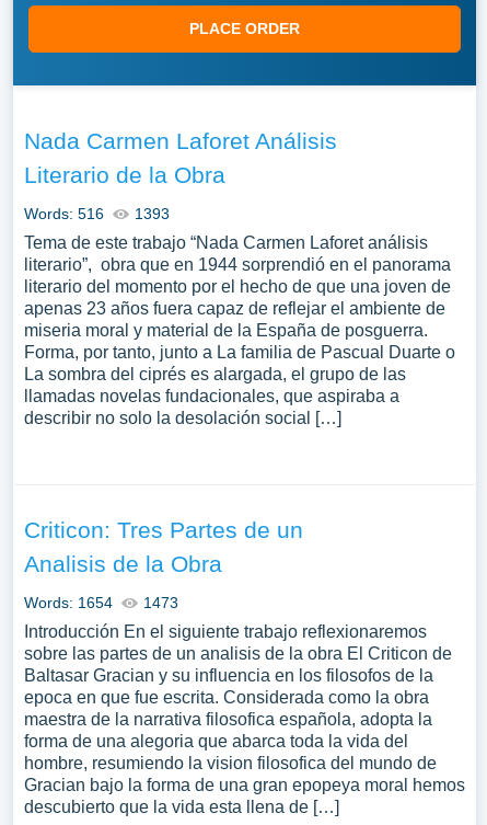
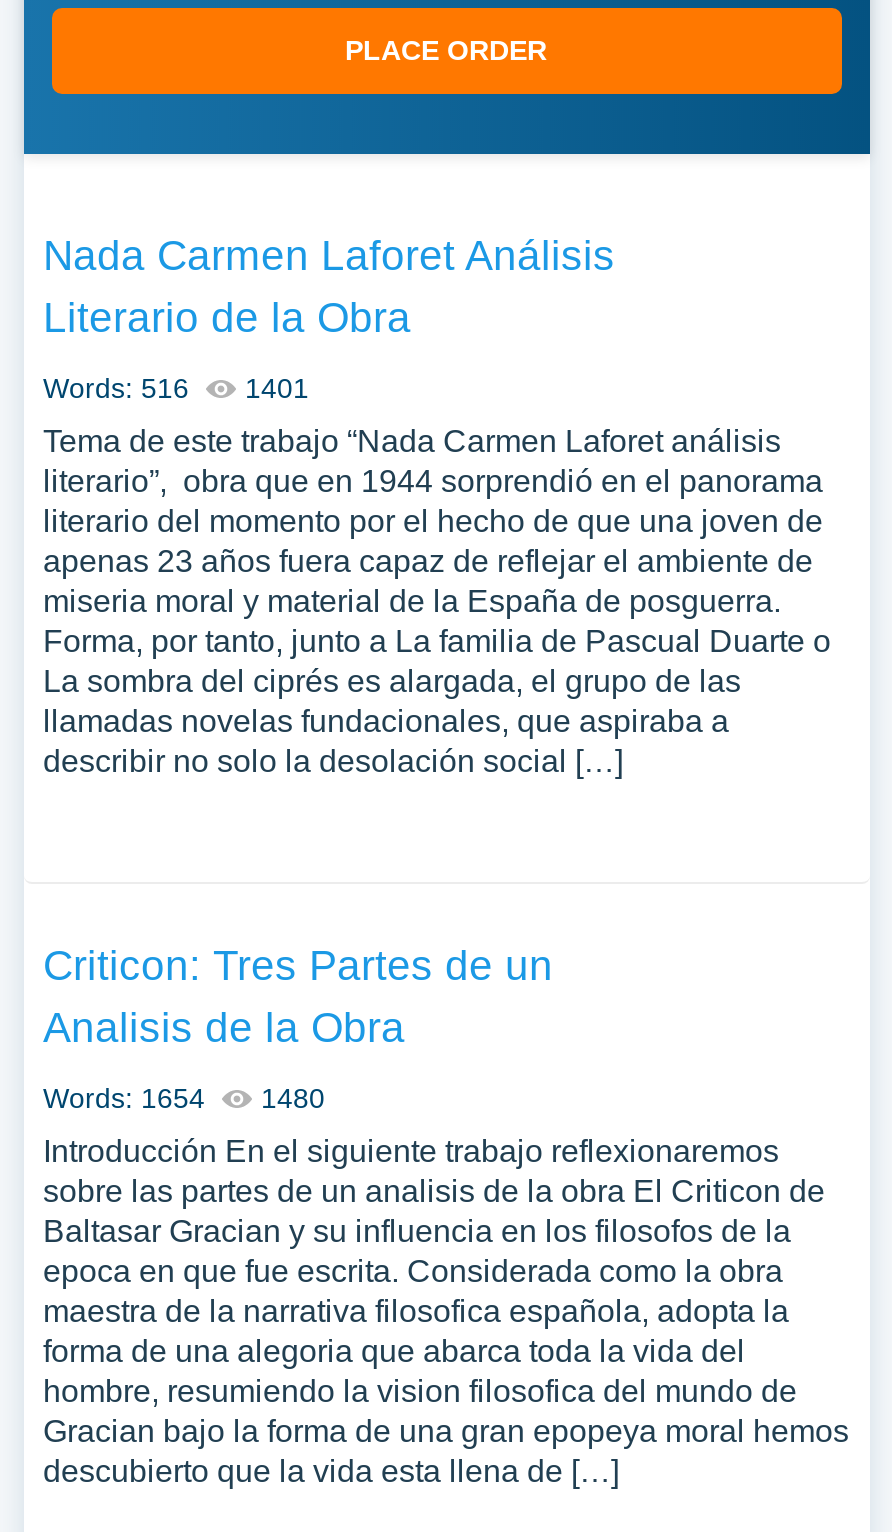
[24,205,169,222] Words: 516 1393 -> [43,372,309,404] Words: 516 1401
[24,594,178,611] Words: 1654 1473 -> [43,1082,325,1114] Words: 1654 1480

